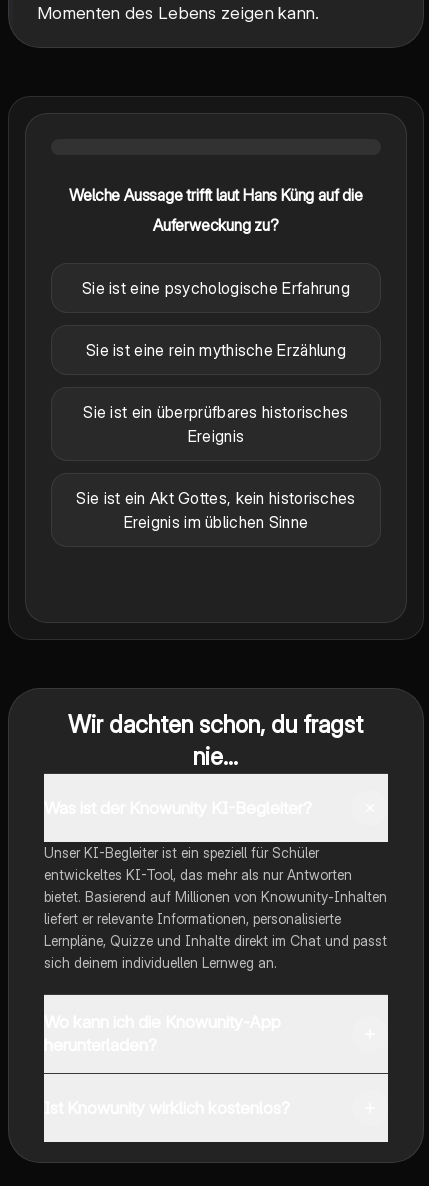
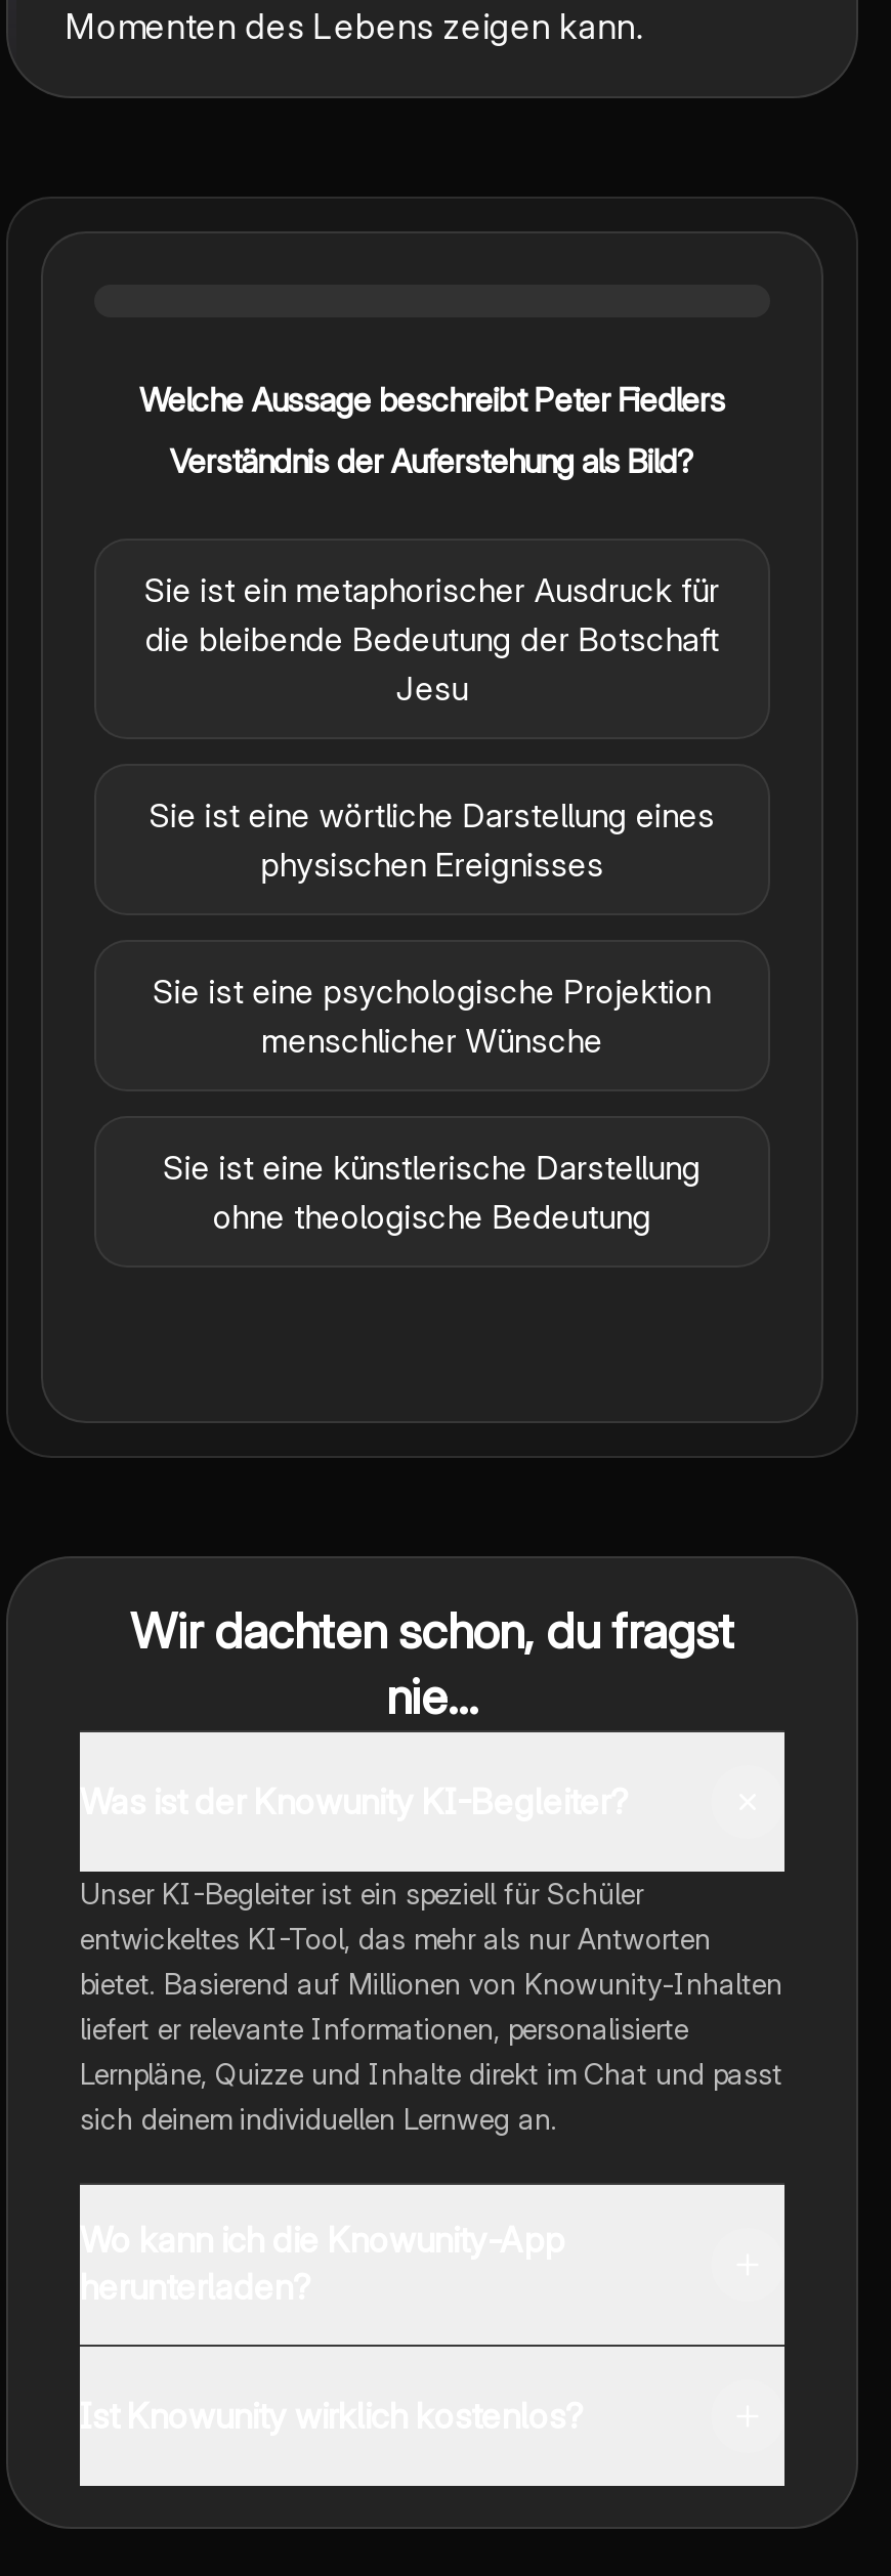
[69,185,363,205] Welche Aussage trifft laut Hans Küng auf die -> [139,379,725,420] Welche Aussage beschreibt Peter Fiedlers
[153,215,279,235] Auferweckung zu? -> [170,441,695,482] Verständnis der Auferstehung als Bild?
[82,278,350,298] Sie ist eine psychologische Erfahrung -> [145,570,720,709] Sie ist ein metaphorischer Ausdruck für | die bleibende Bedeutung der Botschaft | Jesu
[86,340,346,360] Sie ist eine rein mythische Erzählung -> [150,795,715,885] Sie ist eine wörtliche Darstellung eines | physischen Ereignisses
[83,402,349,446] Sie ist ein überprüfbares historisches | Ereignis -> [153,971,711,1061] Sie ist eine psychologische Projektion | menschlicher Wünsche
[76,488,356,532] Sie ist ein Akt Gottes, kein historisches | Ereignis im üblichen Sinne -> [163,1147,701,1237] Sie ist eine künstlerische Darstellung | ohne theologische Bedeutung

